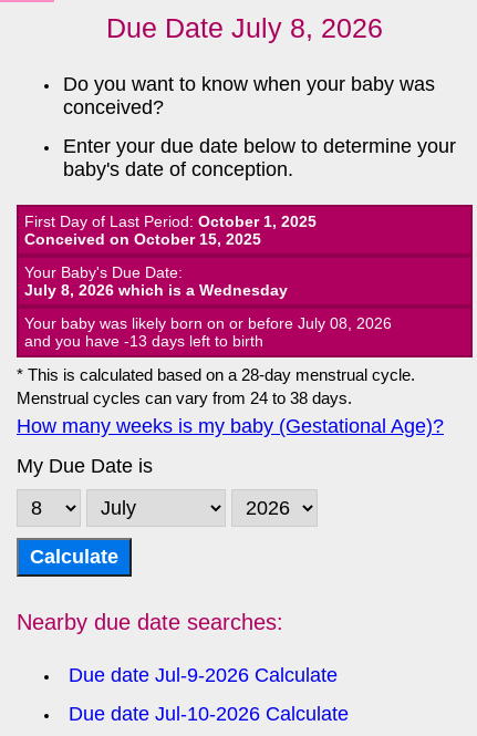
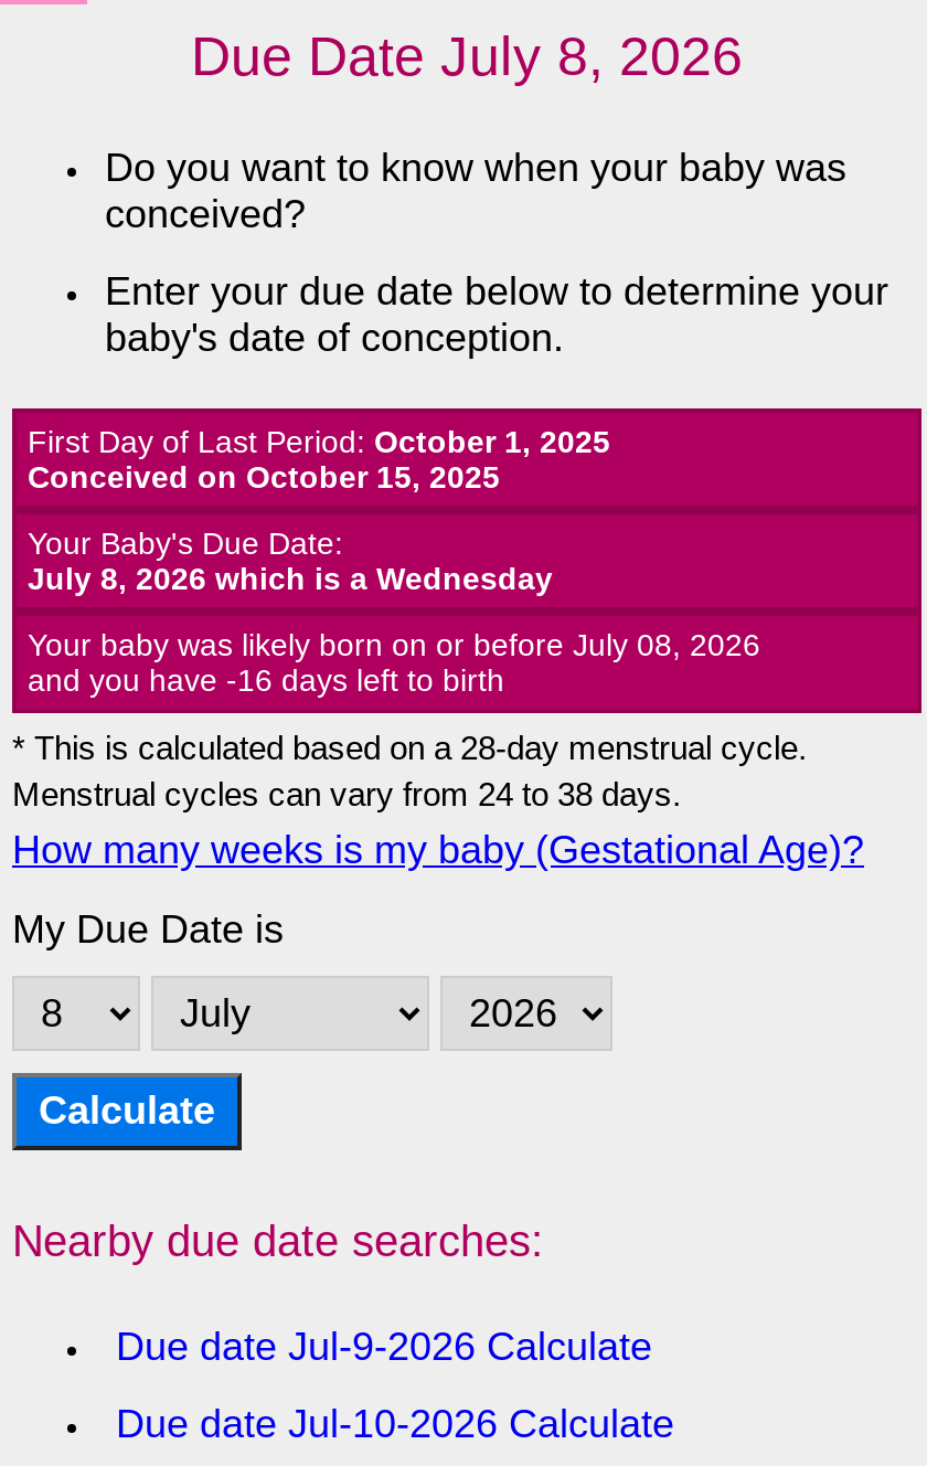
[24,332,263,350] and you have -13 days left to birth -> [28,662,504,698] and you have -16 days left to birth

